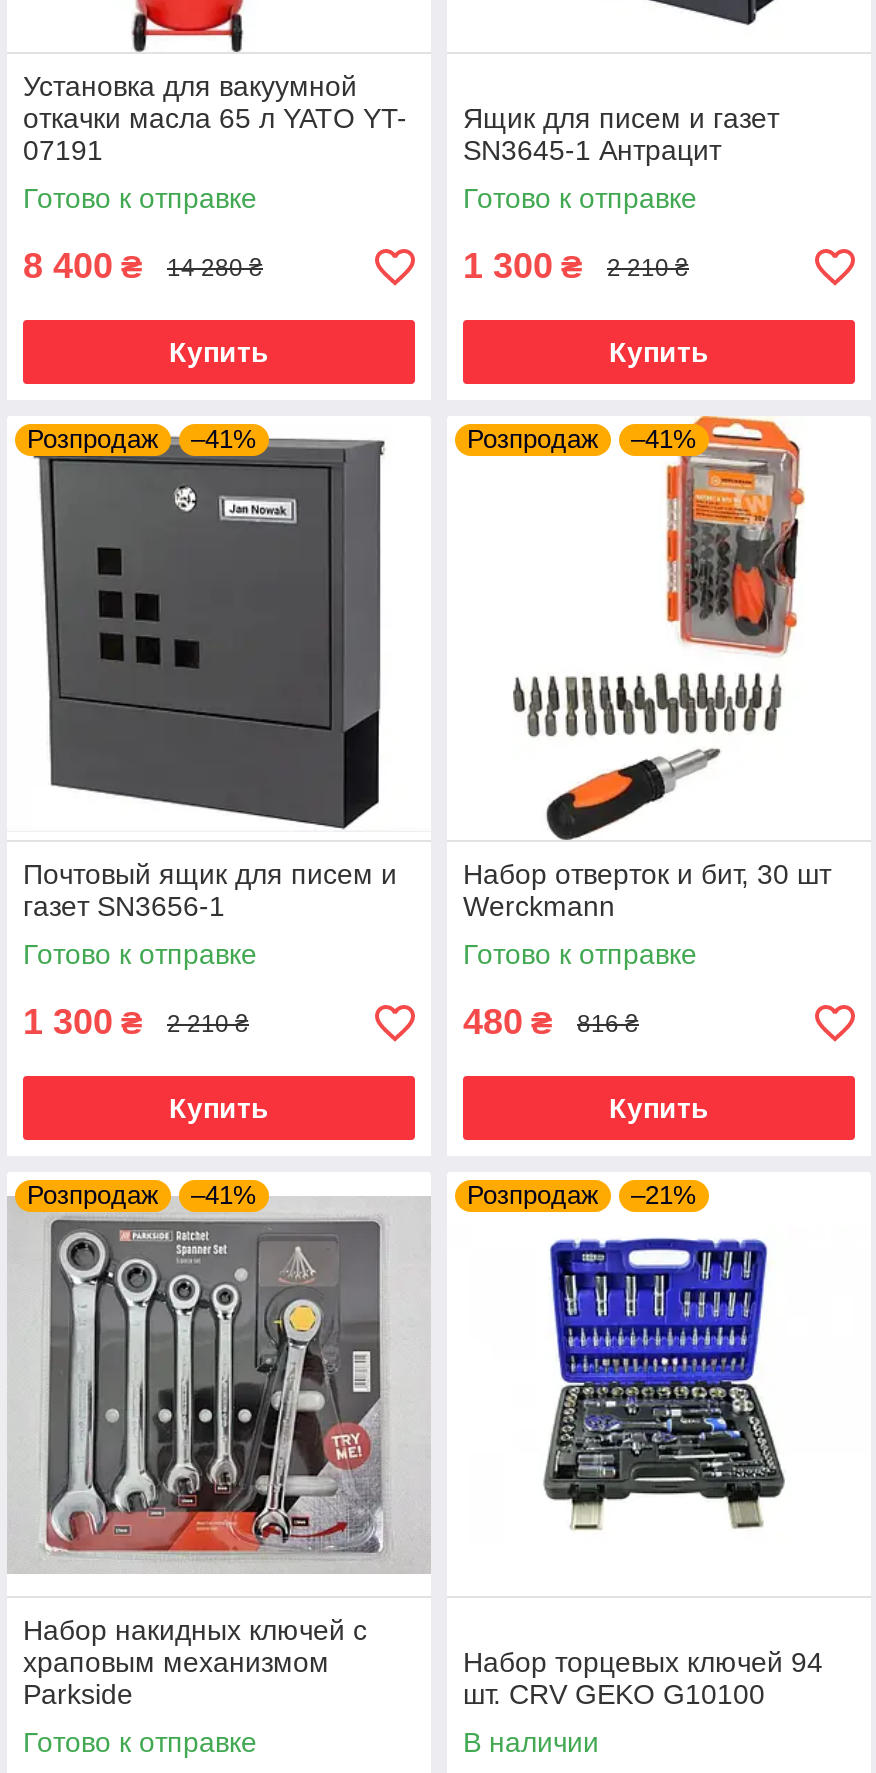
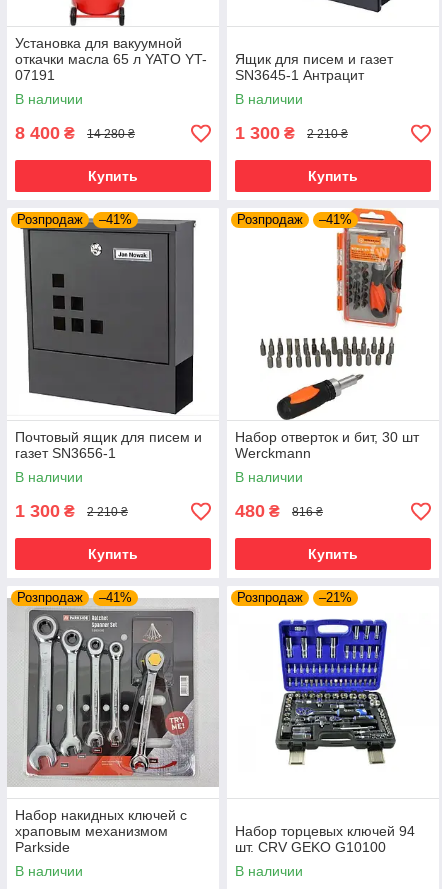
[23,183,257,215] Готово к отправке -> [15,91,83,107] В наличии
[463,183,697,215] Готово к отправке -> [235,91,303,107] В наличии
[23,939,257,971] Готово к отправке -> [15,469,83,485] В наличии
[463,939,697,971] Готово к отправке -> [235,469,303,485] В наличии
[23,1727,257,1759] Готово к отправке -> [15,863,83,879] В наличии

